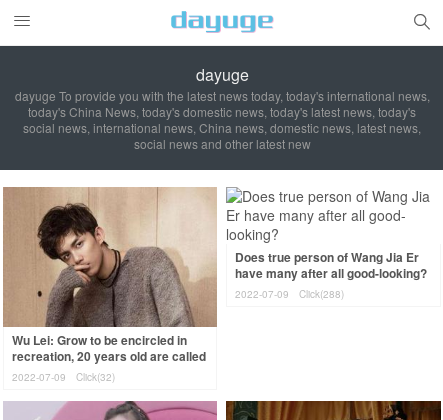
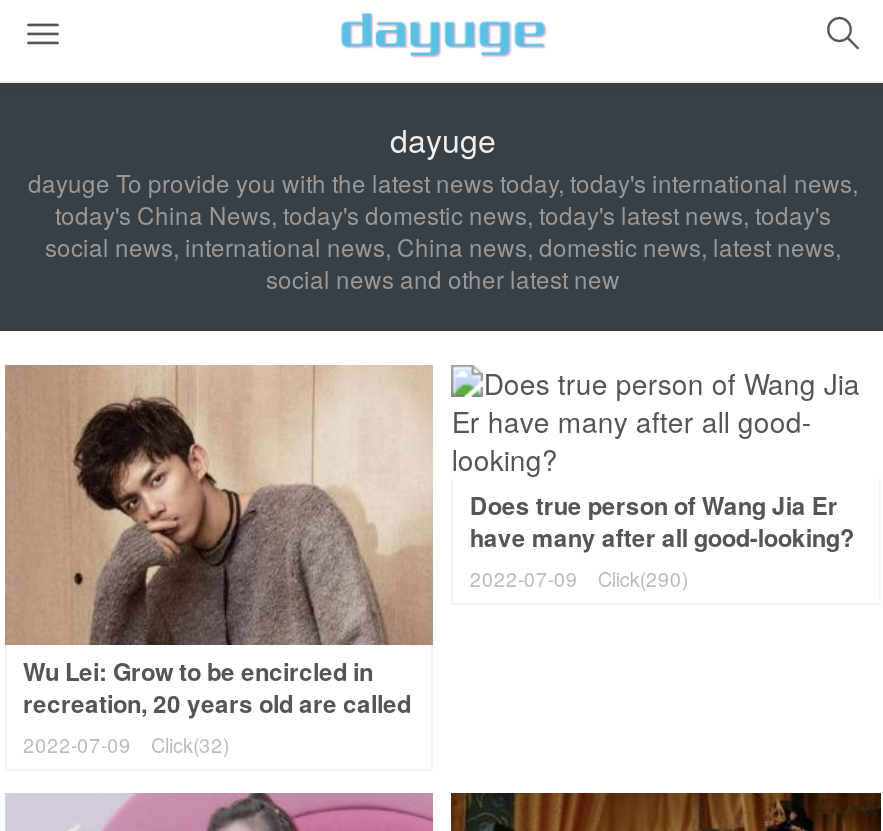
[235,287,344,301] 2022-07-09 Click(288) -> [470,565,688,593] 2022-07-09 Click(290)

